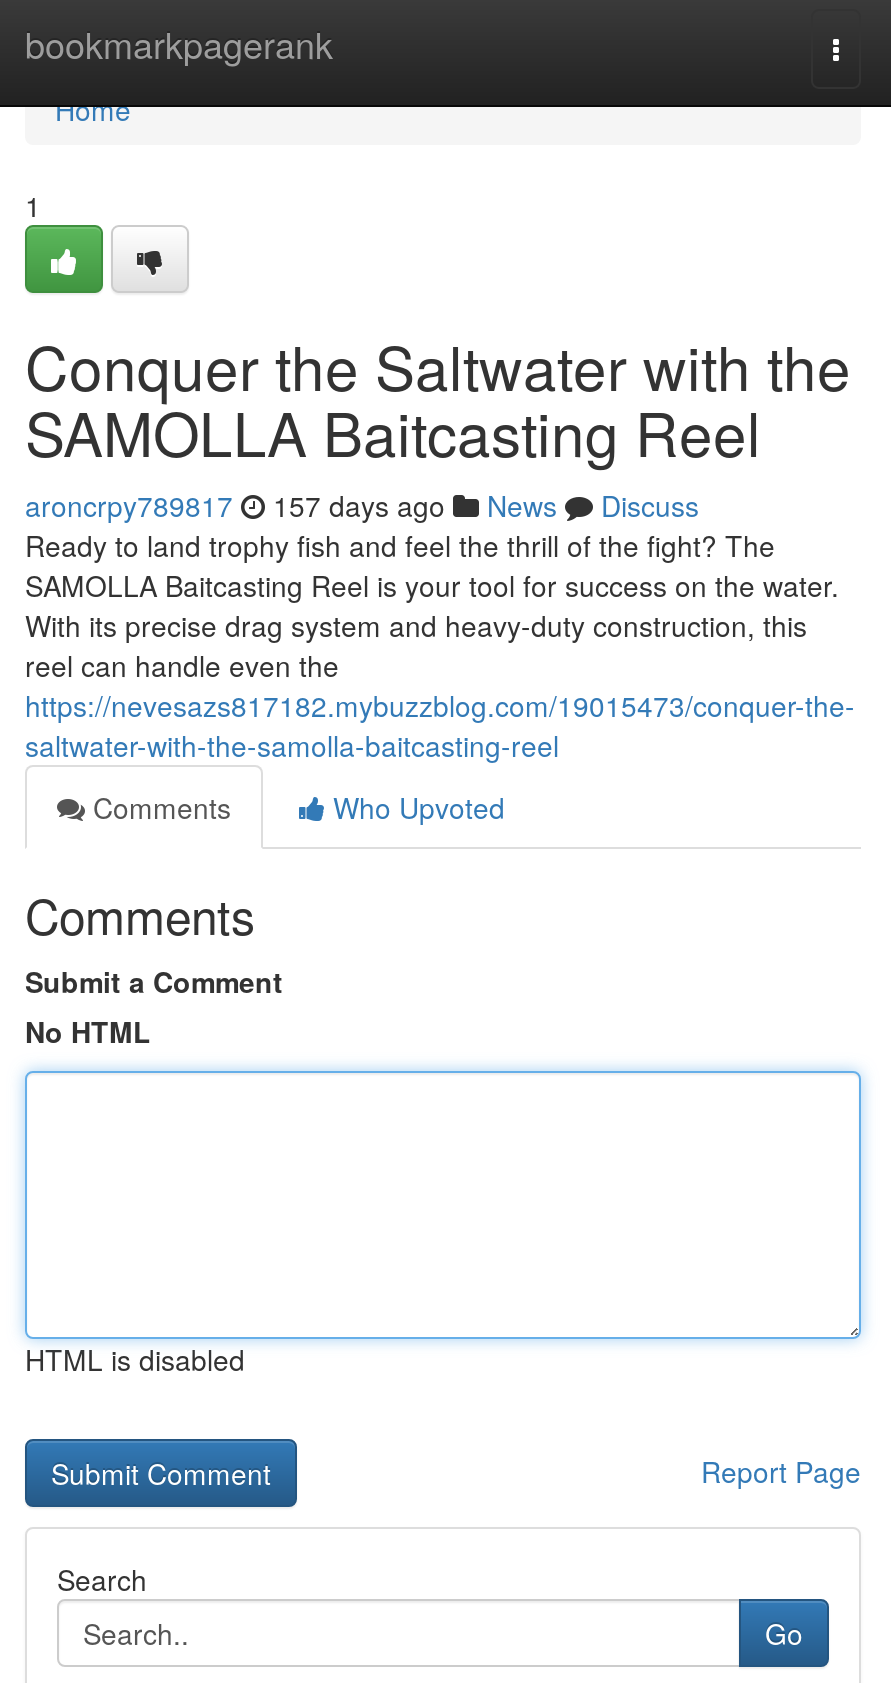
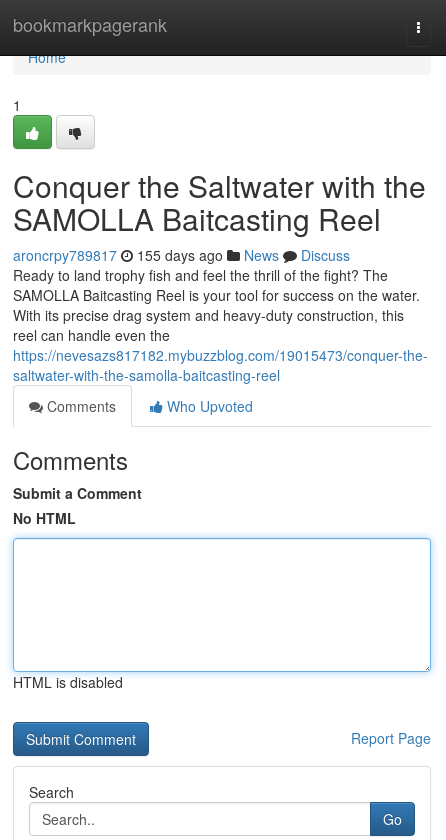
[25,485,699,525] aroncrpy789817 157 days ago News Discuss -> [13,245,350,265] aroncrpy789817 155 days ago News Discuss

